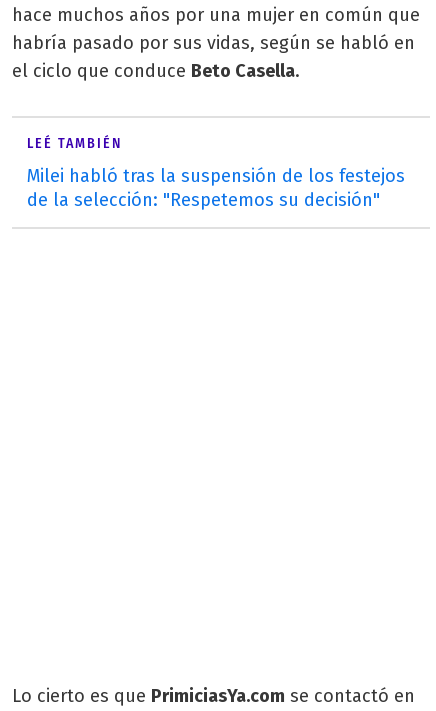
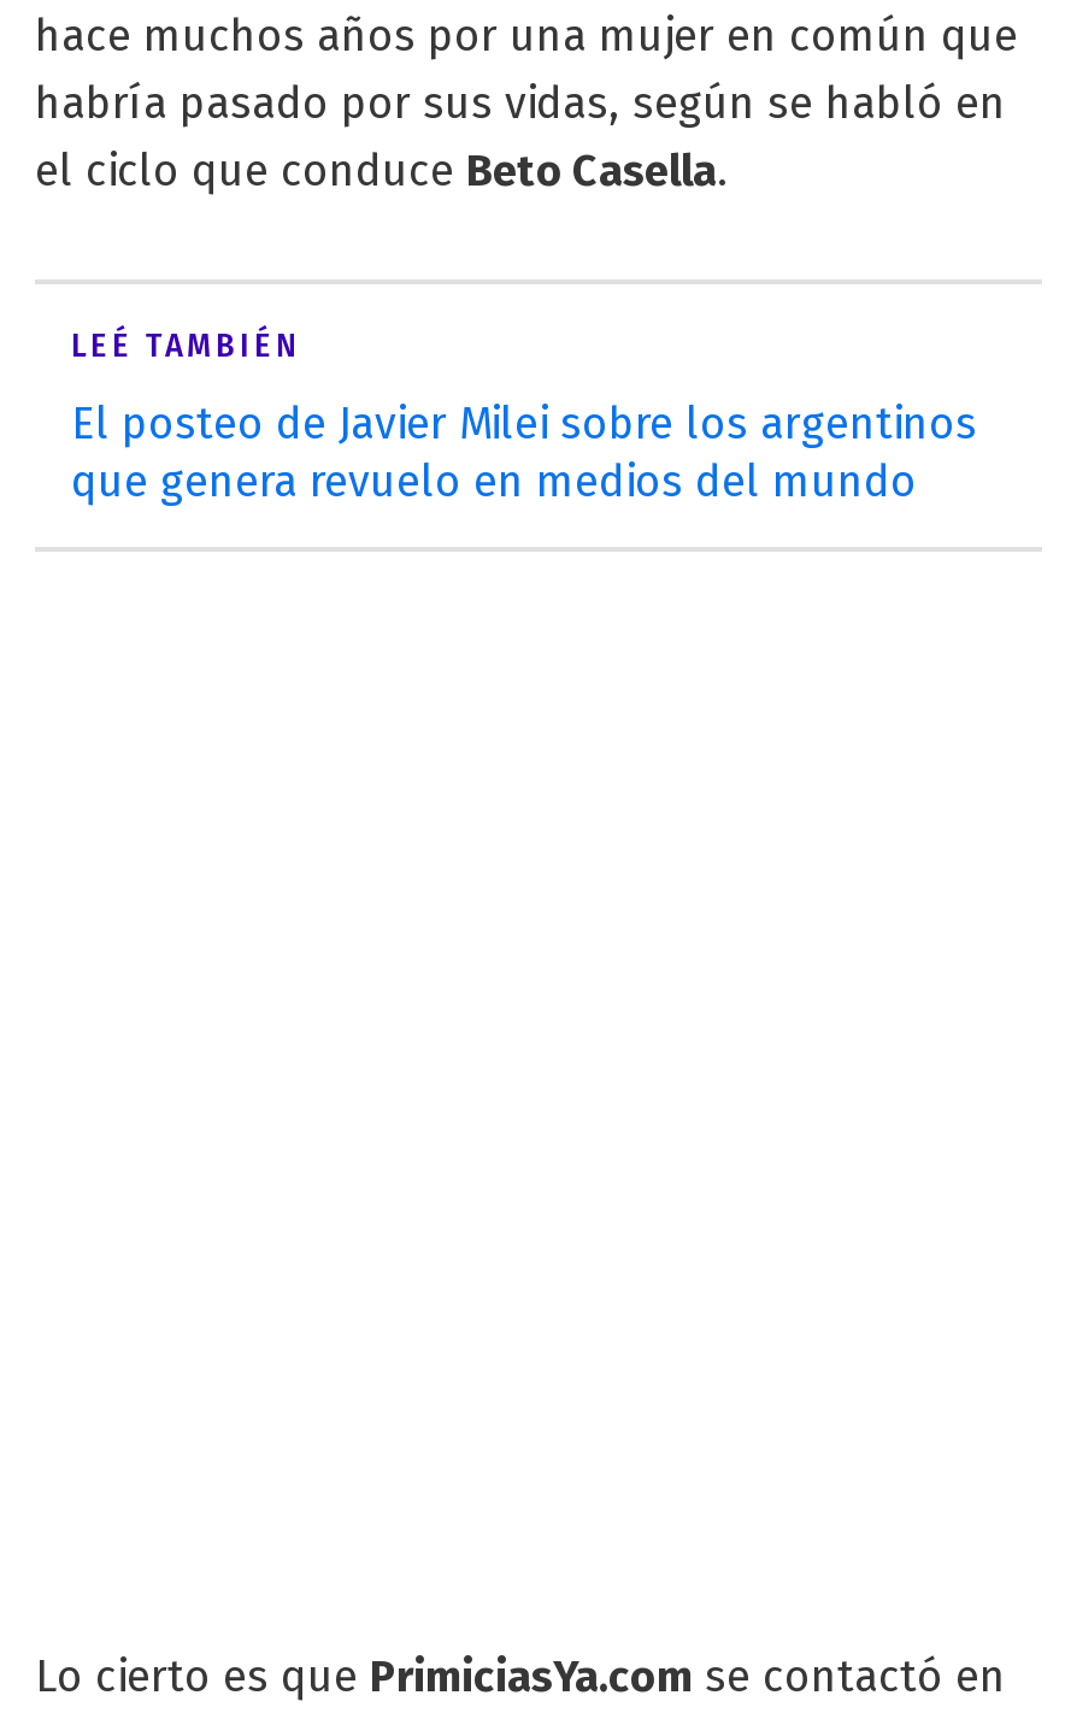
[27,165,405,211] Milei habló tras la suspensión de los festejos | de la selección: "Respetemos su decisión" -> [71,397,977,508] El posteo de Javier Milei sobre los argentinos | que genera revuelo en medios del mundo

